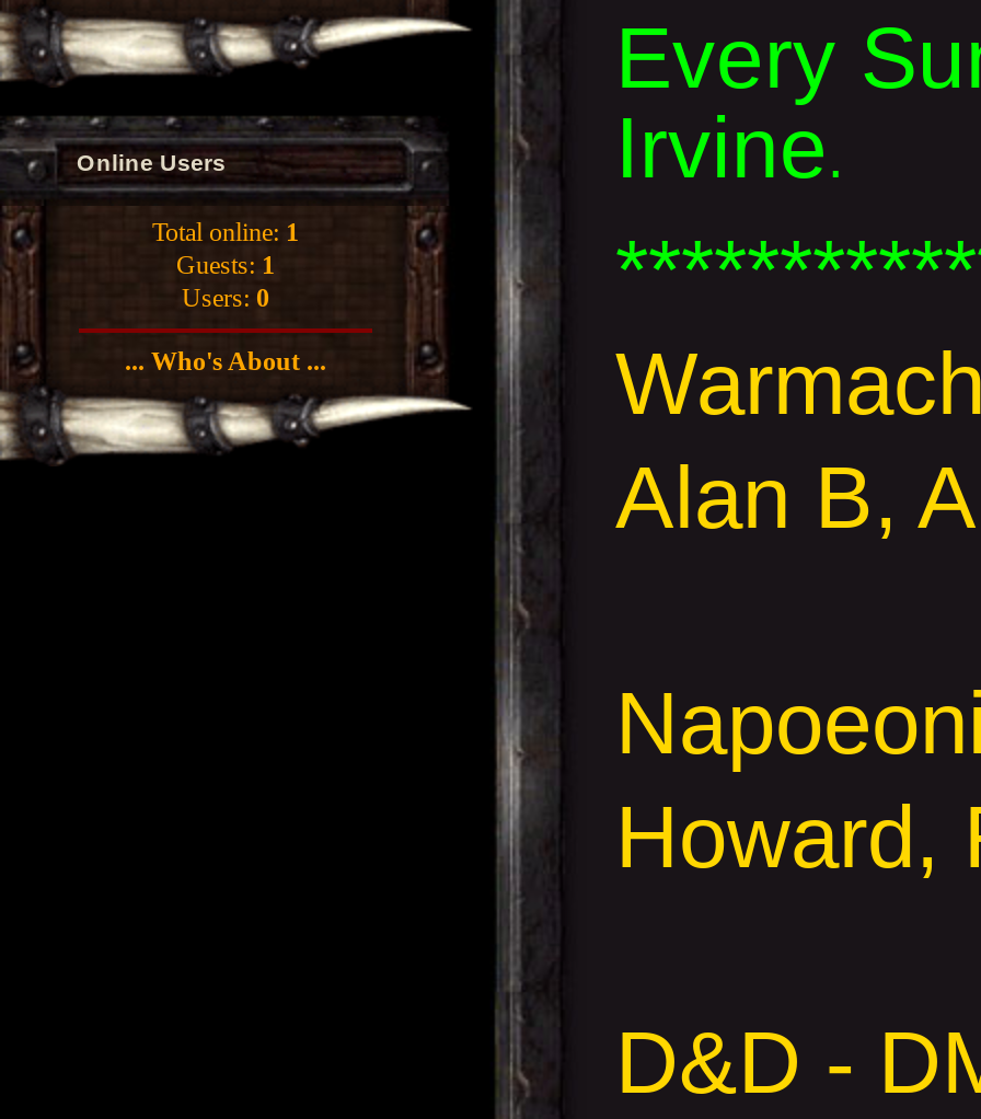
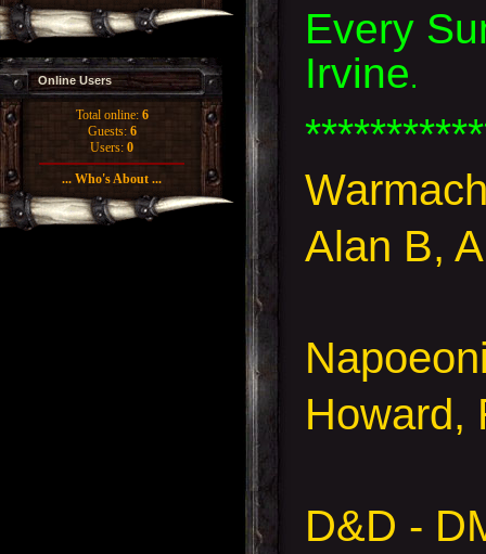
[152,217,299,247] Total online: 1 -> [75,107,148,123] Total online: 6
[176,250,275,280] Guests: 1 -> [87,124,136,139] Guests: 6

